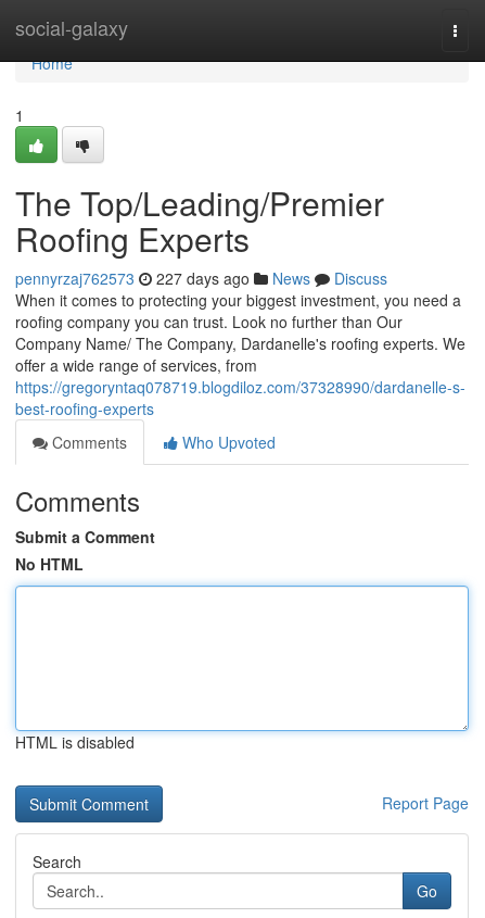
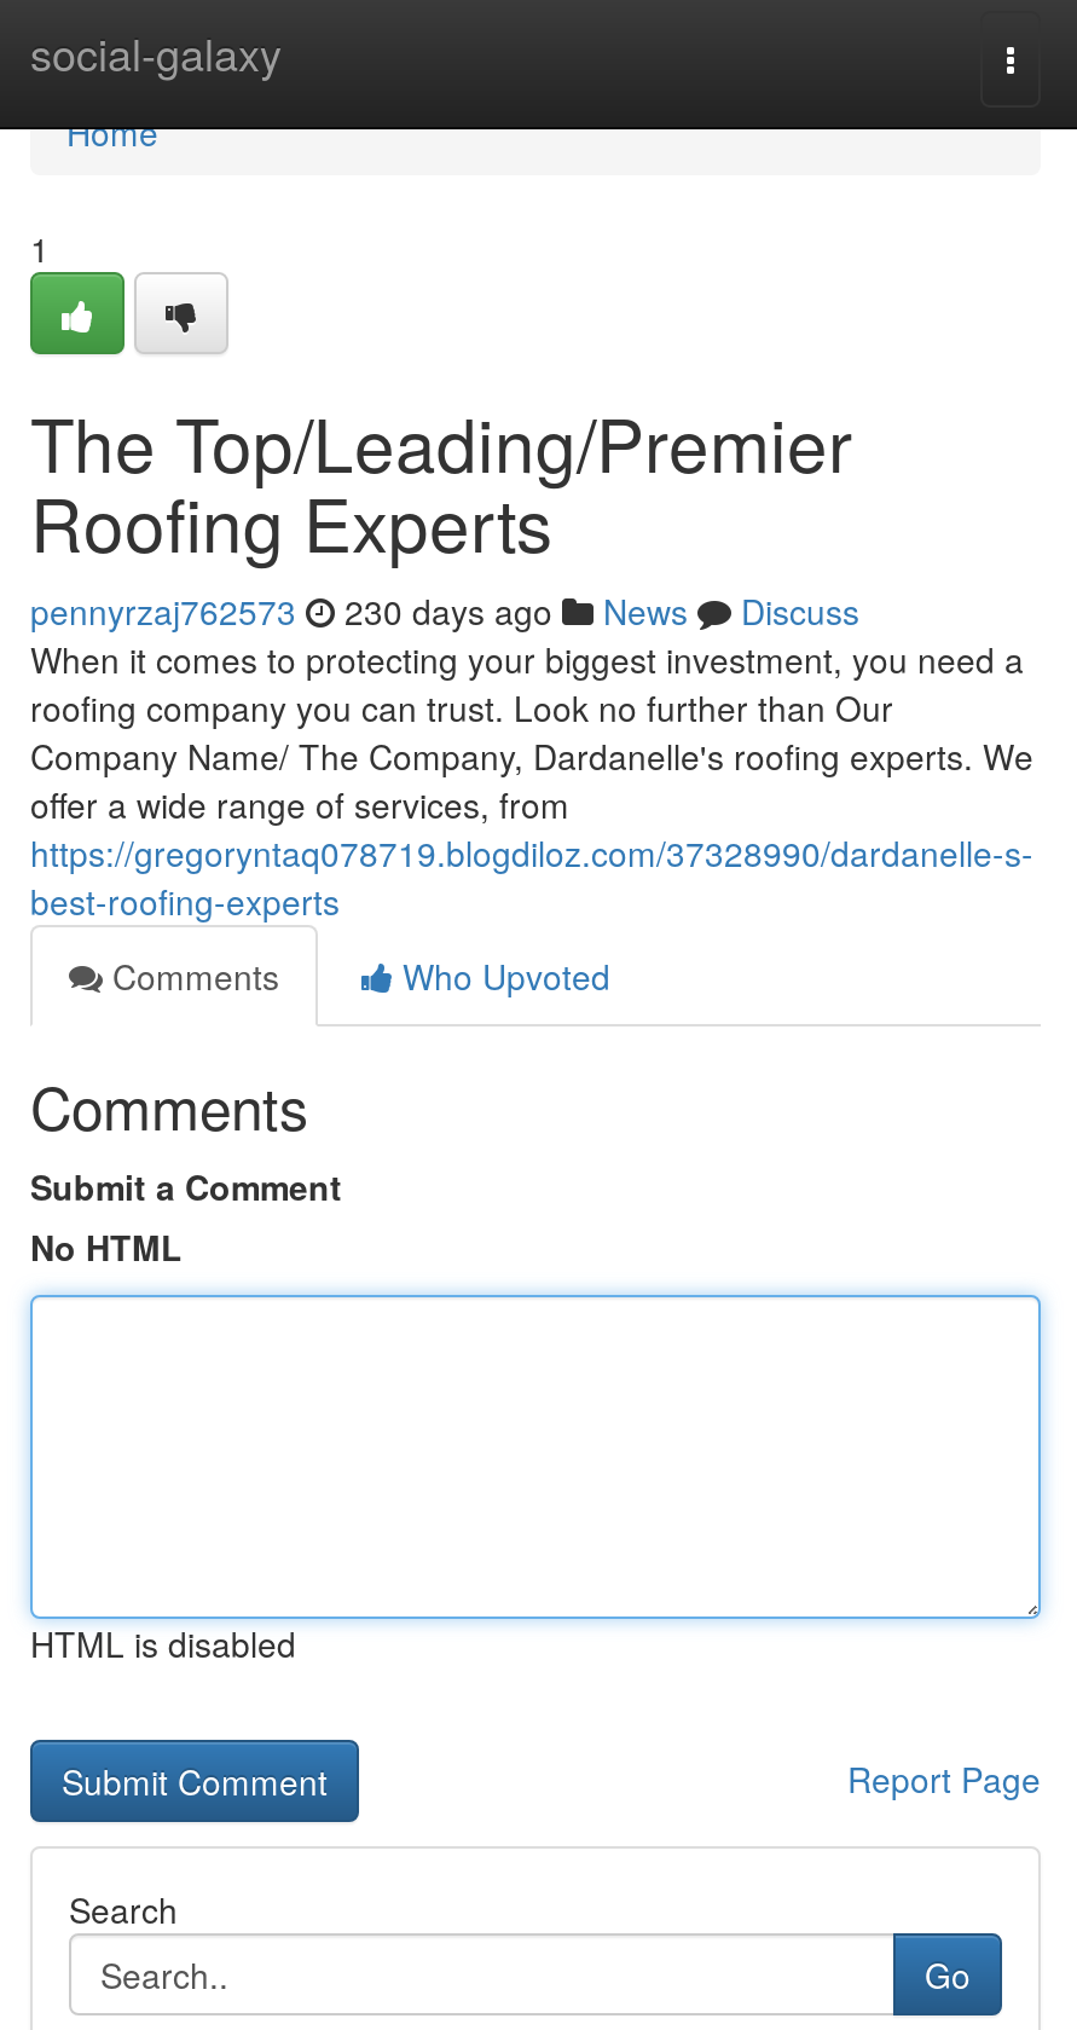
[15,267,387,289] pennyrzaj762573 227 days ago News Discuss -> [30,586,859,635] pennyrzaj762573 230 days ago News Discuss

